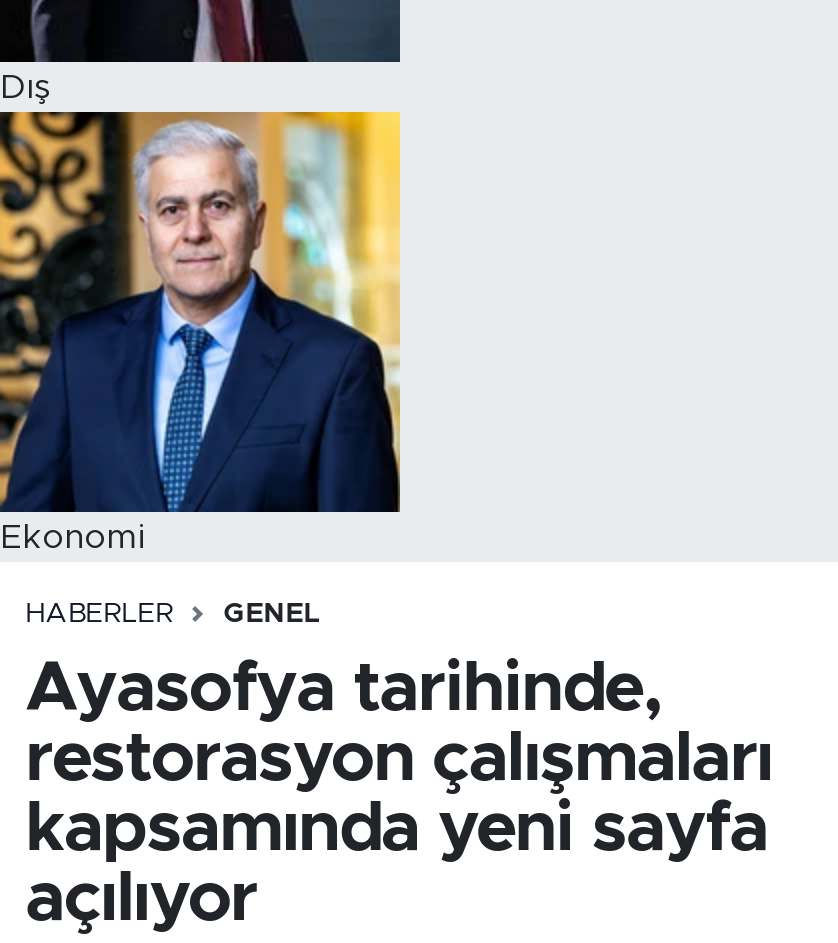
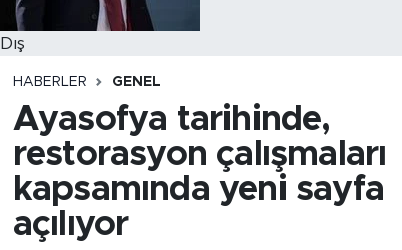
[0,110,402,554] [image] | Ekonomi -> none

